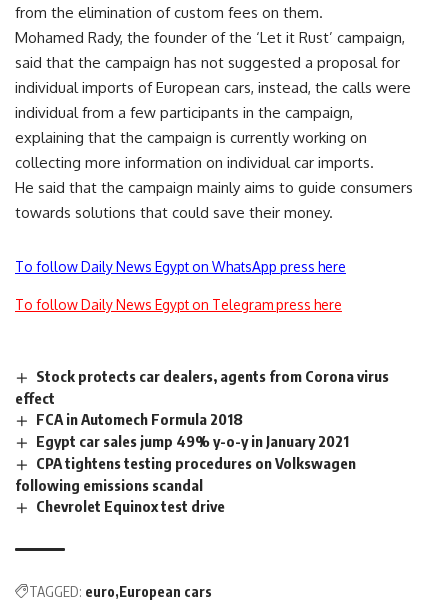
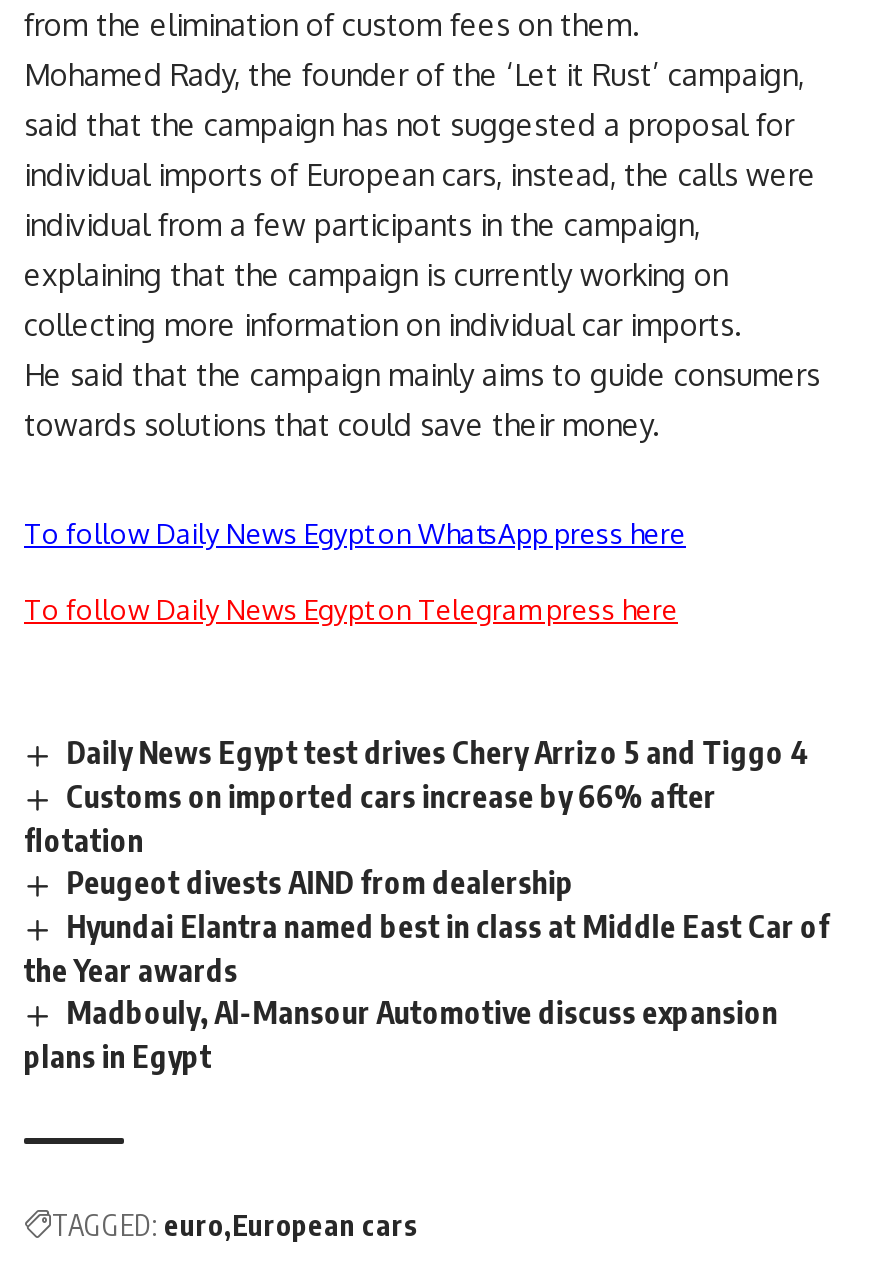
[15,367,389,515] Stock protects car dealers, agents from Corona virus | effect | FCA in Automech Formula 2018 | Egypt car sales jump 49% y-o-y in January 2021 | CPA tightens testing procedures on Volkswagen | following emissions scandal | Chevrolet Equinox test drive -> [24,734,830,1073] Daily News Egypt test drives Chery Arrizo 5 and Tiggo 4 | Customs on imported cars increase by 66% after | flotation | Peugeot divests AIND from dealership | Hyundai Elantra named best in class at Middle East Car of | the Year awards | Madbouly, Al-Mansour Automotive discuss expansion | plans in Egypt

